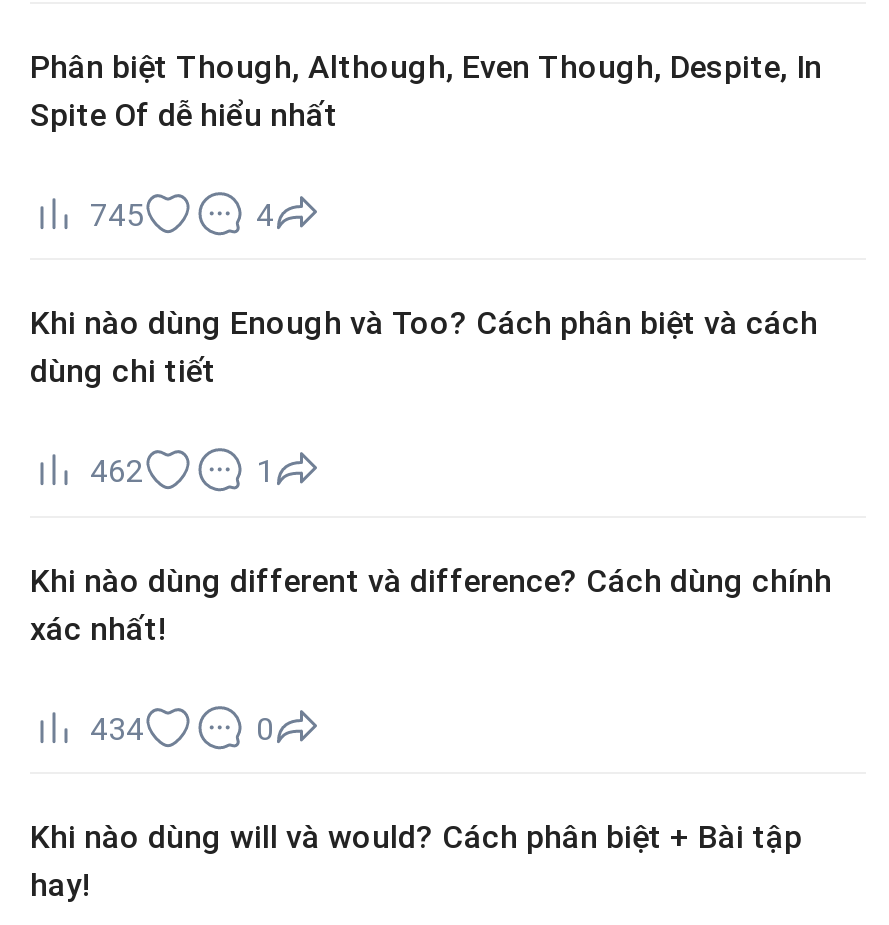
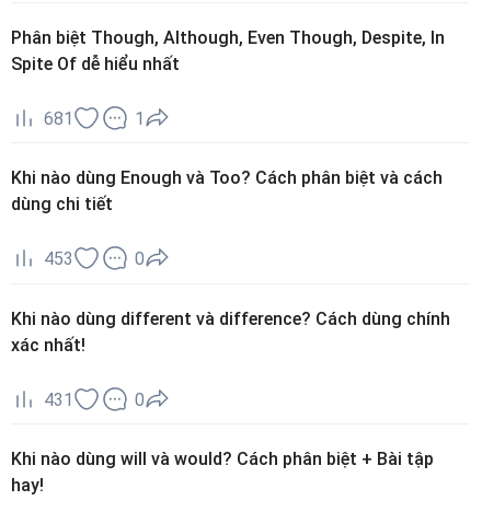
[82,195,144,233] 745 -> [39,108,73,129] 681
[248,195,274,233] 4 -> [130,108,145,129] 1
[82,452,144,490] 462 -> [39,248,73,269] 453
[248,452,274,490] 1 -> [130,248,145,269] 0
[82,709,144,747] 434 -> [39,389,73,410] 431

